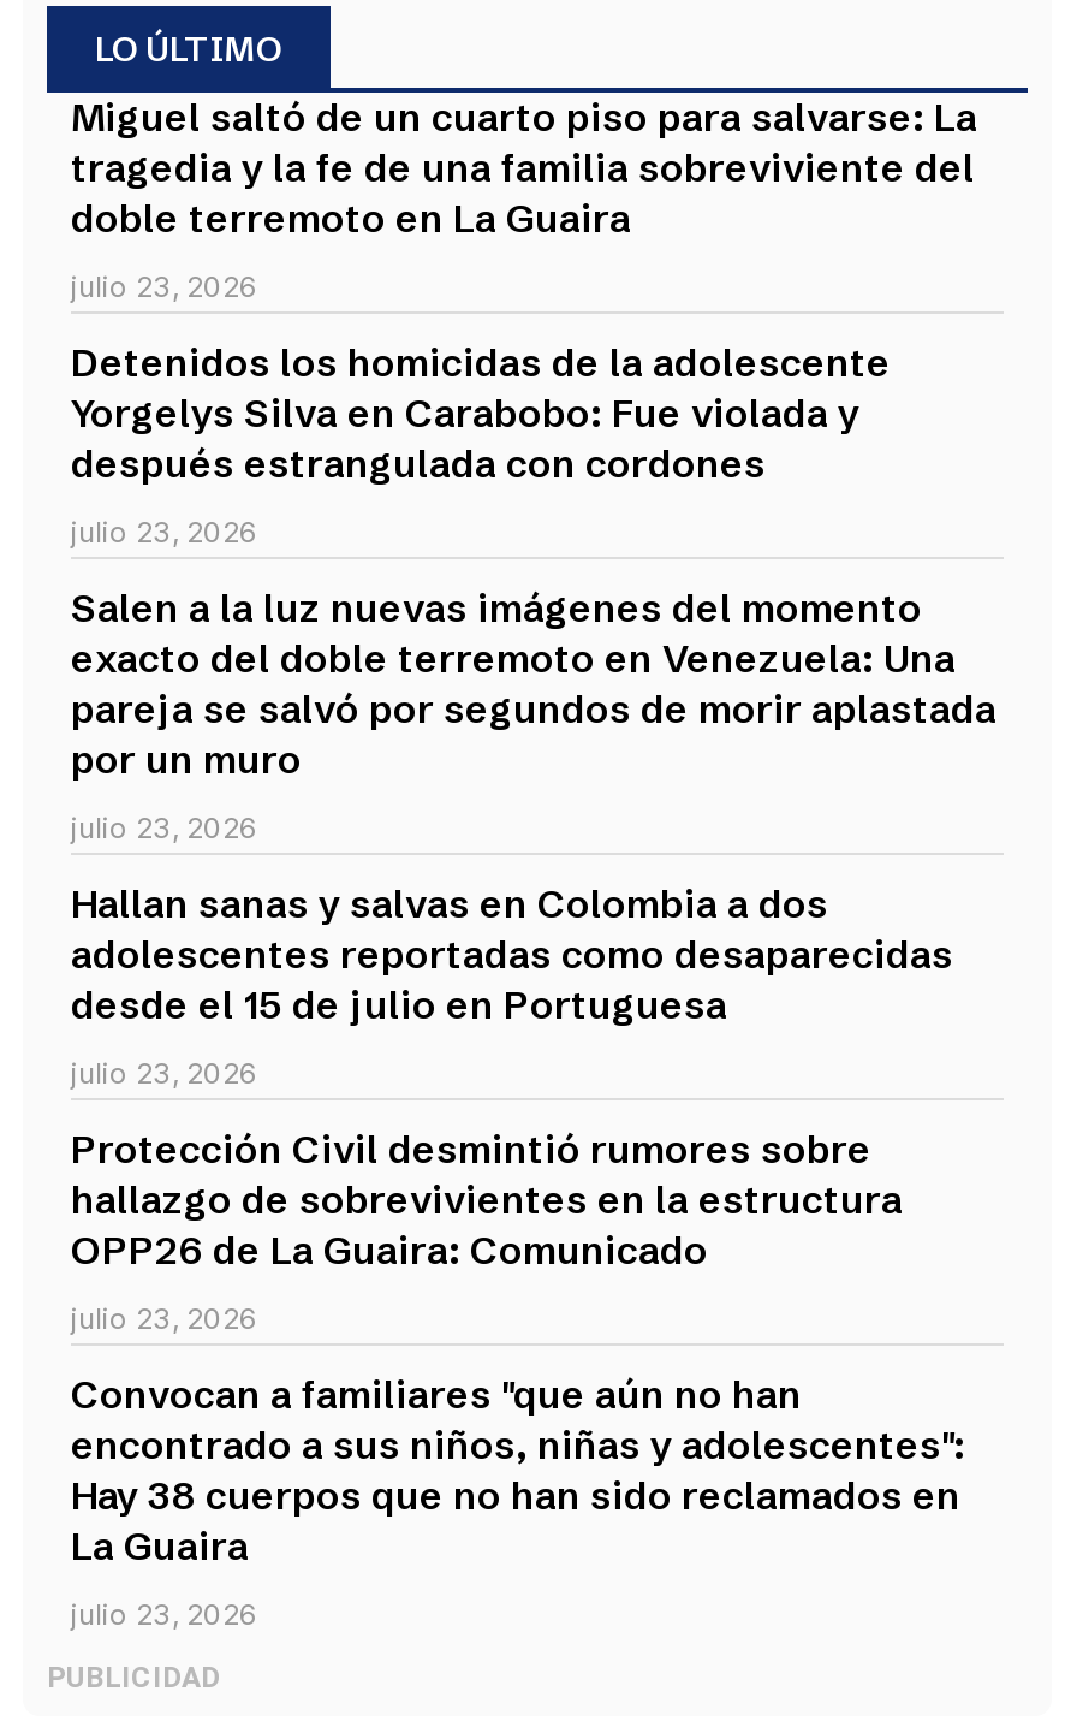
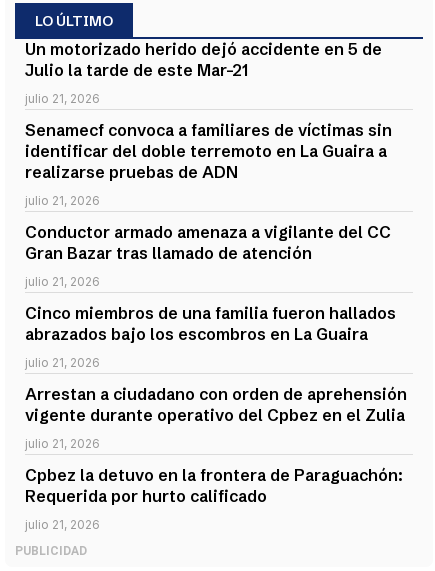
[71,93,977,242] Miguel saltó de un cuarto piso para salvarse: La | tragedia y la fe de una familia sobreviviente del | doble terremoto en La Guaira -> [25,39,382,80] Un motorizado herido dejó accidente en 5 de | Julio la tarde de este Mar-21
[71,269,258,305] julio 23, 2026 -> [25,91,100,106] julio 21, 2026
[71,338,891,488] Detenidos los homicidas de la adolescente | Yorgelys Silva en Carabobo: Fue violada y | después estrangulada con cordones -> [25,120,392,182] Senamecf convoca a familiares de víctimas sin | identificar del doble terremoto en La Guaira a | realizarse pruebas de ADN
[71,514,258,550] julio 23, 2026 -> [25,193,100,208] julio 21, 2026
[71,584,996,783] Salen a la luz nuevas imágenes del momento | exacto del doble terremoto en Venezuela: Una | pareja se salvó por segundos de morir aplastada | por un muro -> [25,222,391,263] Conductor armado amenaza a vigilante del CC | Gran Bazar tras llamado de atención
[71,810,258,846] julio 23, 2026 -> [25,274,100,289] julio 21, 2026
[71,880,953,1029] Hallan sanas y salvas en Colombia a dos | adolescentes reportadas como desaparecidas | desde el 15 de julio en Portuguesa -> [25,303,396,344] Cinco miembros de una familia fueron hallados | abrazados bajo los escombros en La Guaira
[71,1055,258,1091] julio 23, 2026 -> [25,355,100,370] julio 21, 2026
[71,1125,903,1274] Protección Civil desmintió rumores sobre | hallazgo de sobrevivientes en la estructura | OPP26 de La Guaira: Comunicado -> [25,384,407,425] Arrestan a ciudadano con orden de aprehensión | vigente durante operativo del Cpbez en el Zulia
[71,1301,258,1337] julio 23, 2026 -> [25,436,100,451] julio 21, 2026
[71,1370,965,1570] Convocan a familiares "que aún no han | encontrado a sus niños, niñas y adolescentes": | Hay 38 cuerpos que no han sido reclamados en | La Guaira -> [25,465,403,506] Cpbez la detuvo en la frontera de Paraguachón: | Requerida por hurto calificado
[71,1596,258,1632] julio 23, 2026 -> [25,517,100,532] julio 21, 2026

